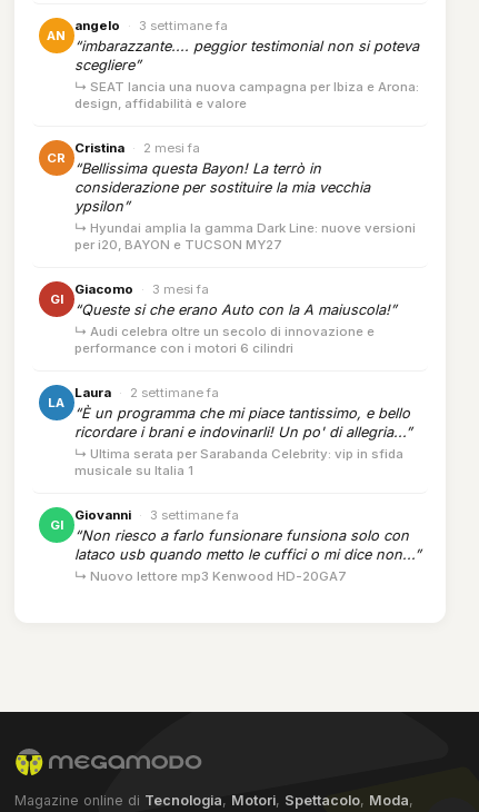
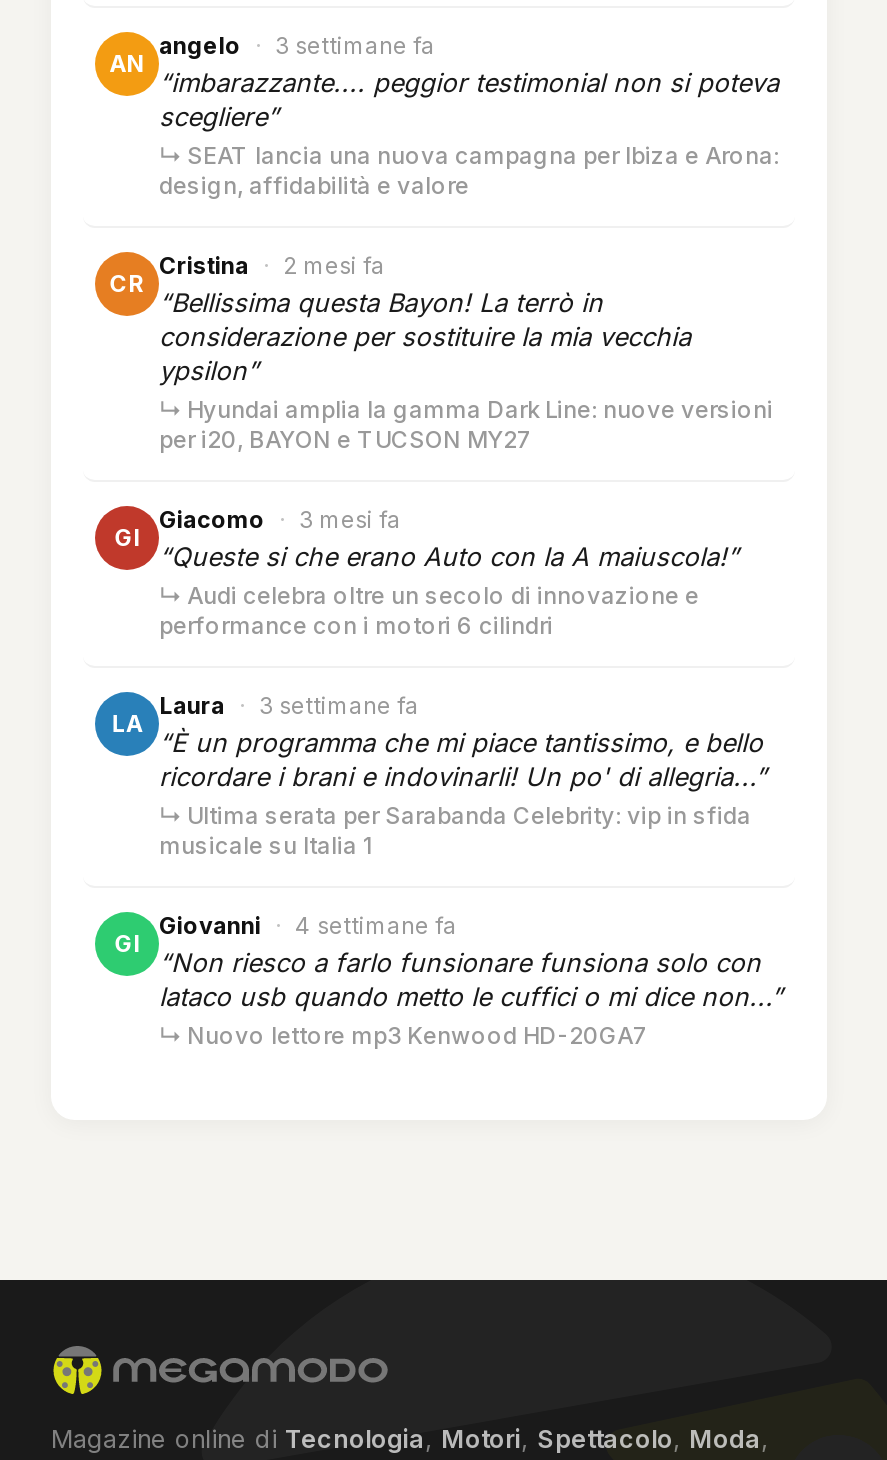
[74,385,219,400] Laura · 2 settimane fa -> [159,692,419,720] Laura · 3 settimane fa
[74,507,239,523] Giovanni · 3 settimane fa -> [159,912,457,940] Giovanni · 4 settimane fa

